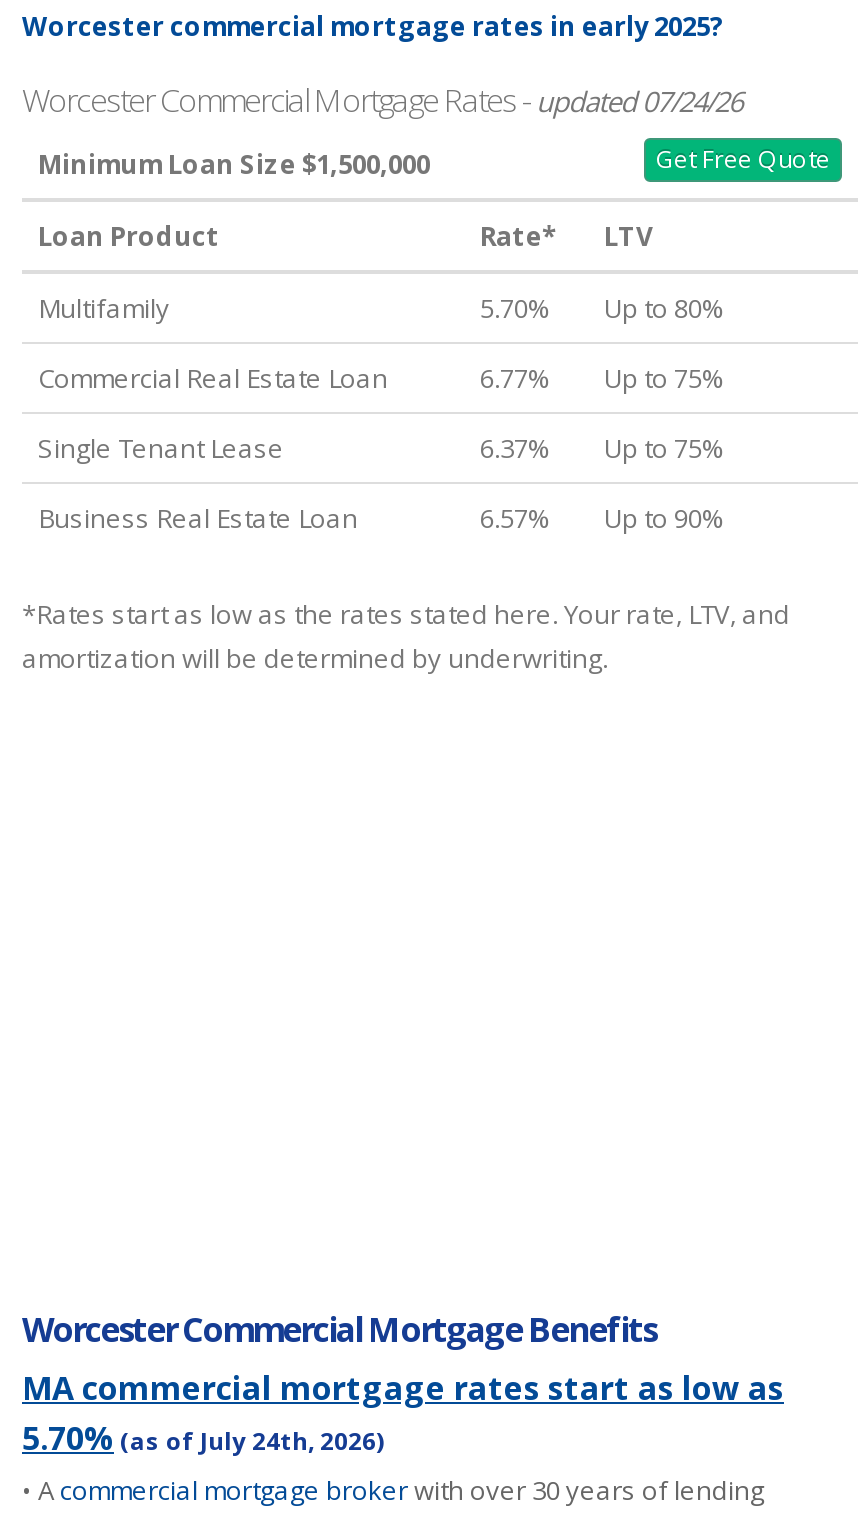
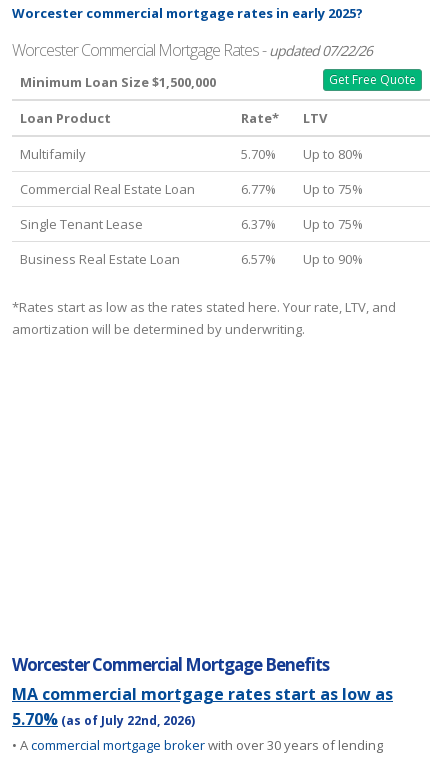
[22,78,742,122] Worcester Commercial Mortgage Rates - updated 07/24/26 -> [12,39,372,61] Worcester Commercial Mortgage Rates - updated 07/22/26
[22,1416,384,1460] 5.70% (as of July 24th, 2026) -> [12,708,195,730] 5.70% (as of July 22nd, 2026)

